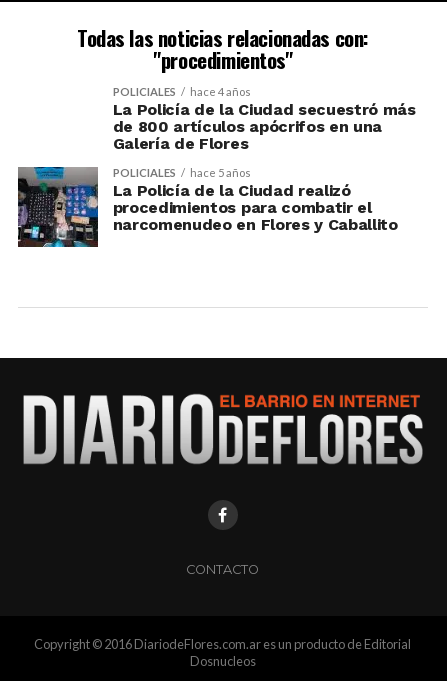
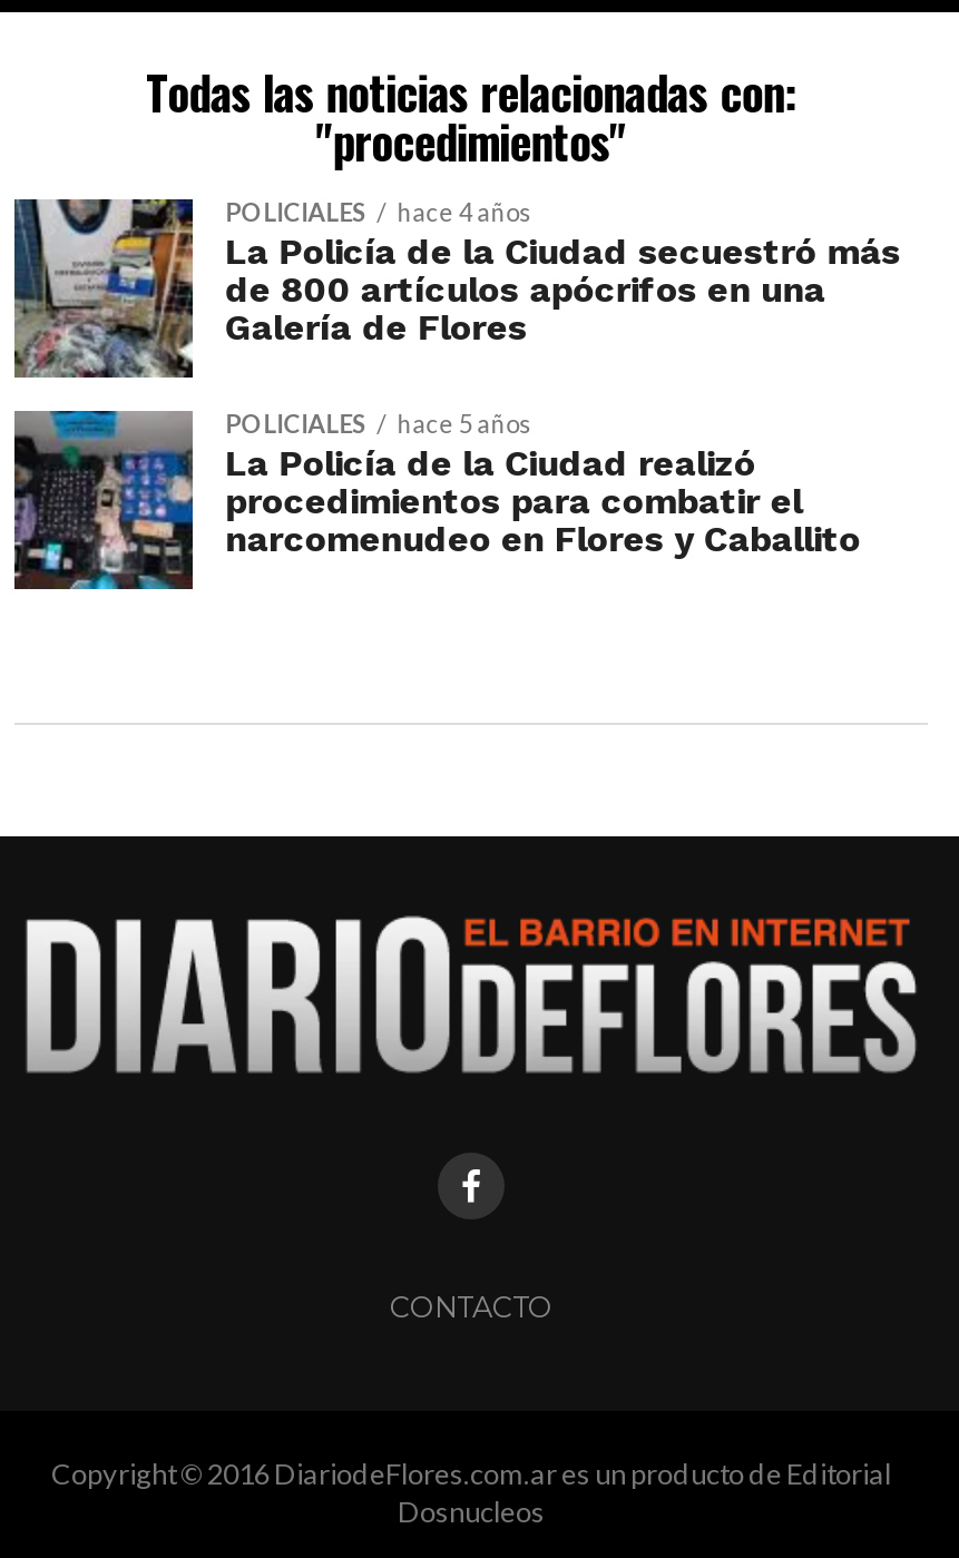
none -> [12,197,195,380] [image]

